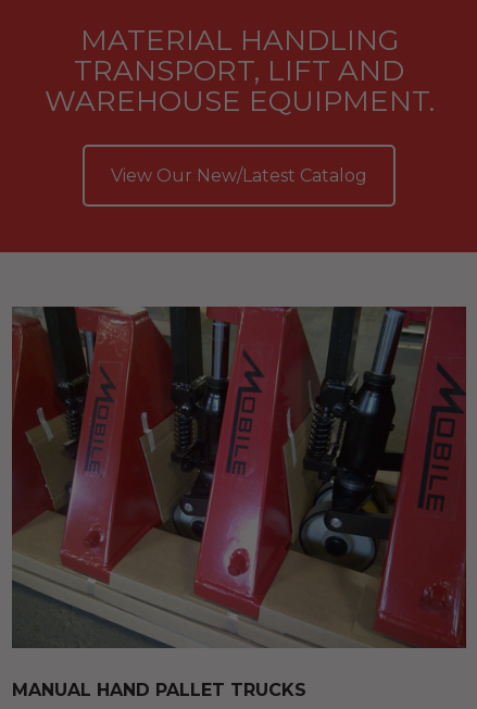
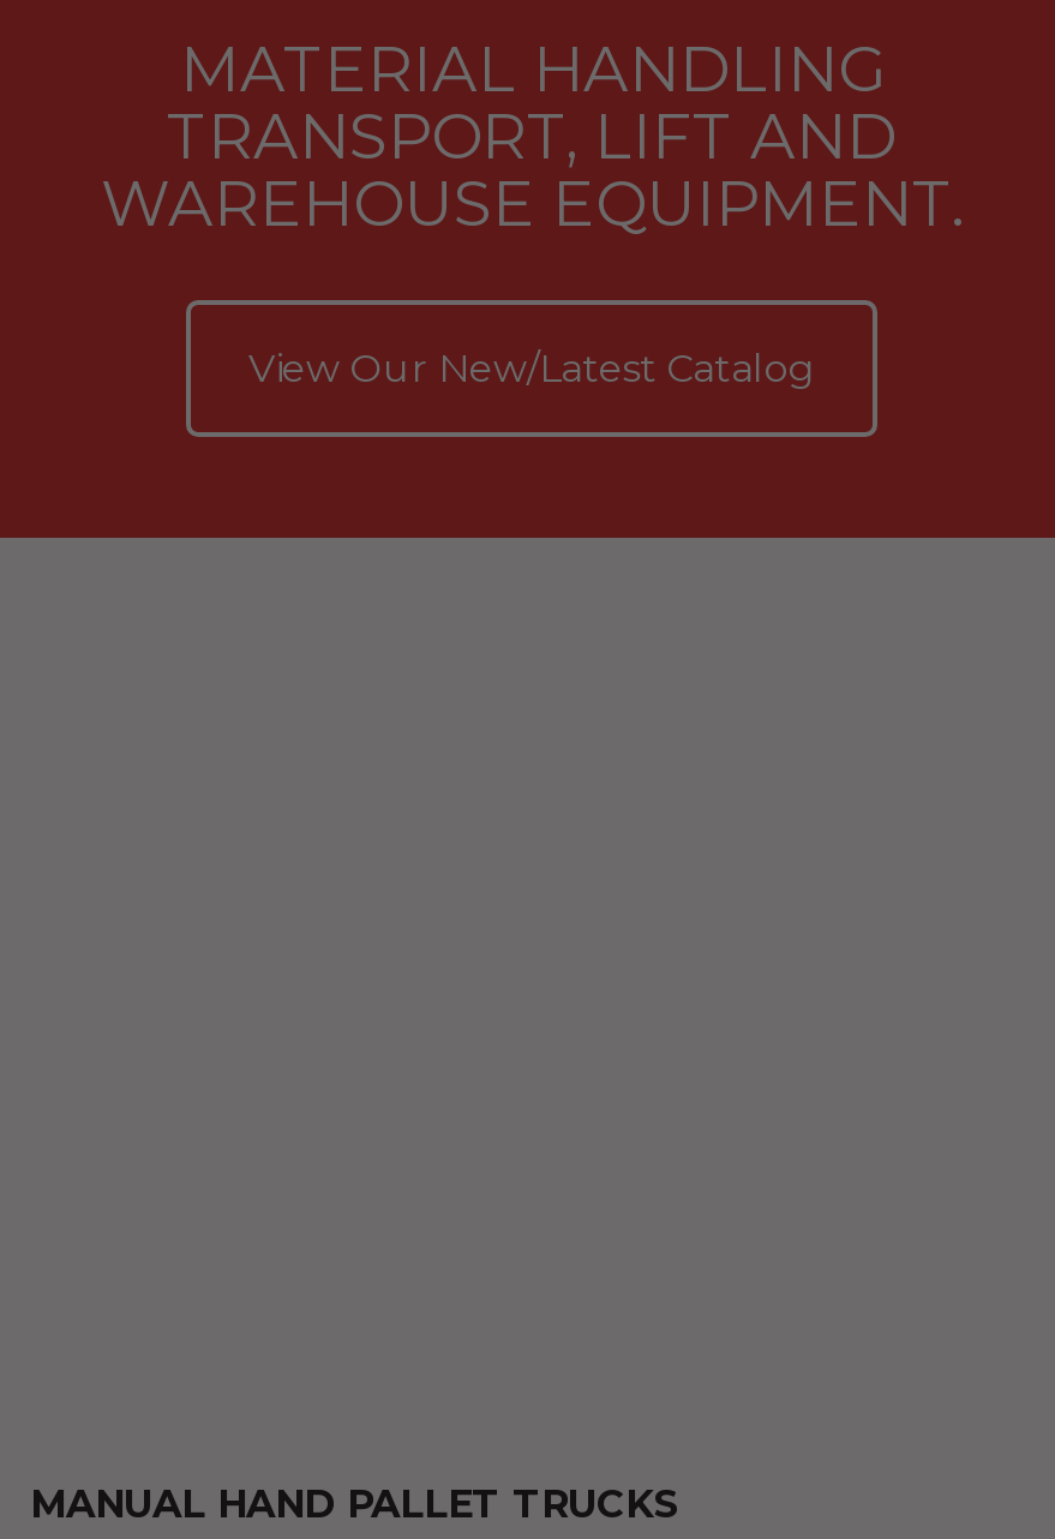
[11,306,467,649] [image] -> none

